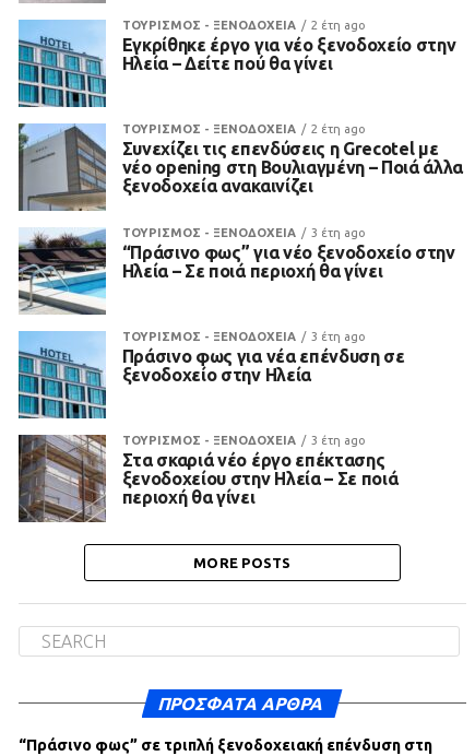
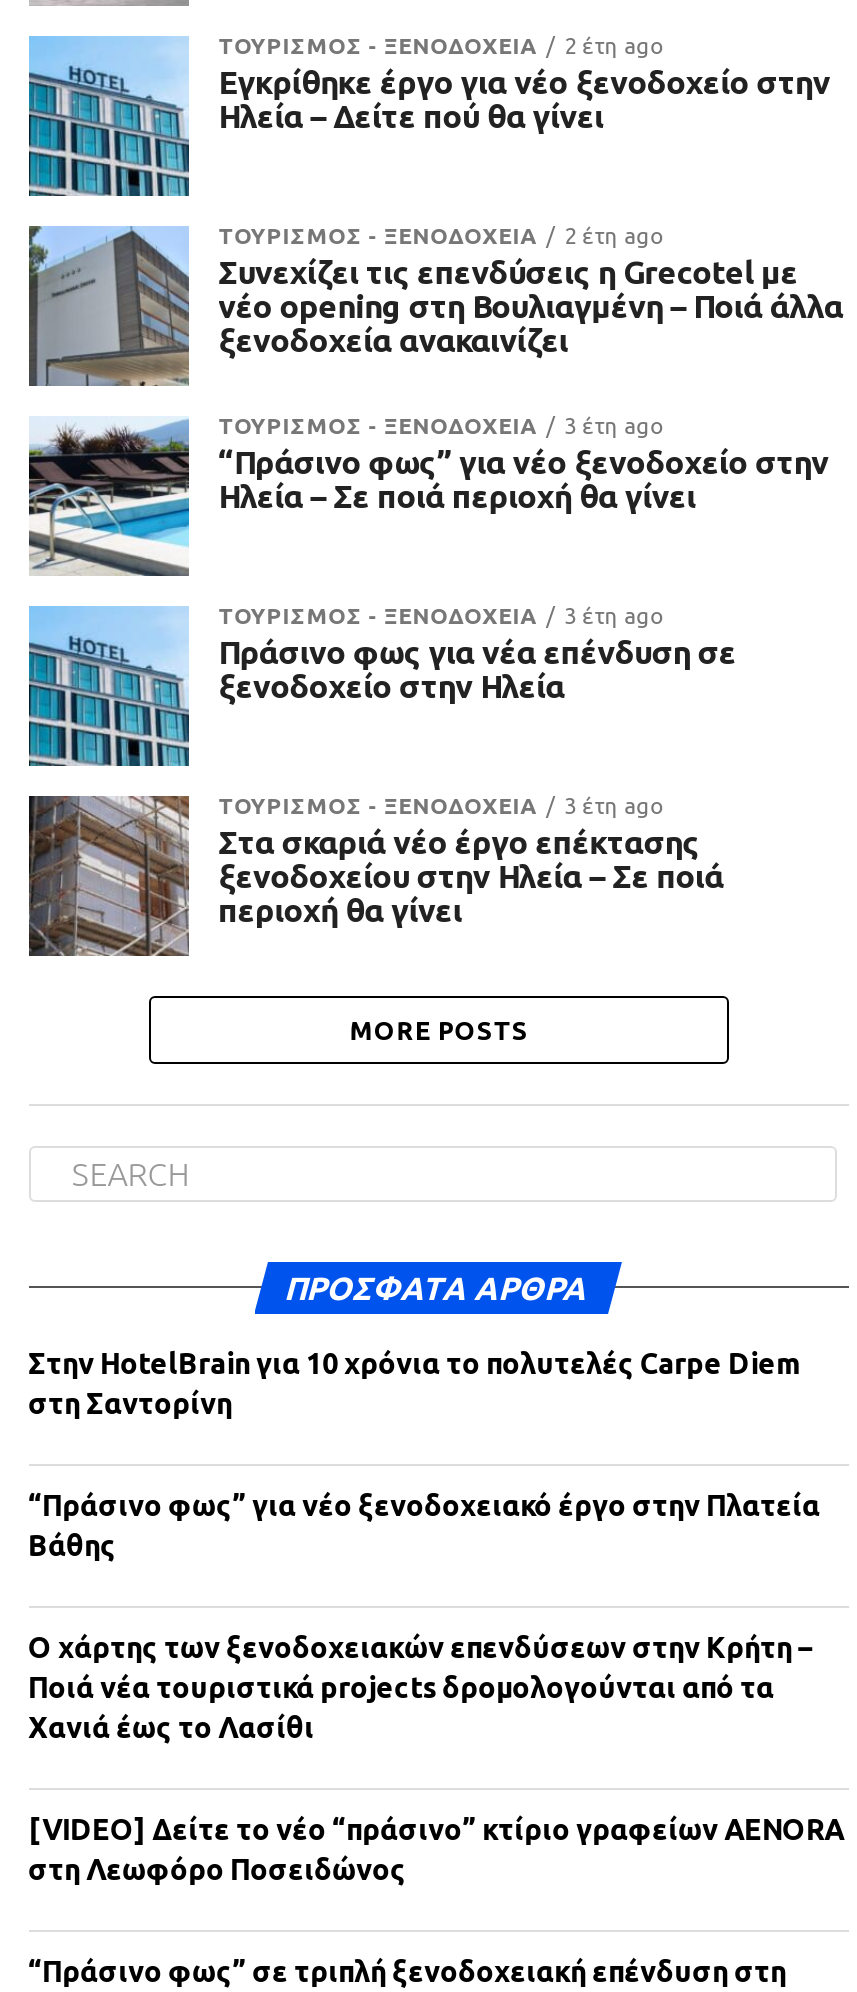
none -> [28,1348,844,1886] Στην HotelBrain για 10 χρόνια το πολυτελές Carpe Diem | στη Σαντορίνη | “Πράσινο φως” για νέο ξενοδοχειακό έργο στην Πλατεία | Βάθης | Ο χάρτης των ξενοδοχειακών επενδύσεων στην Κρήτη – | Ποιά νέα τουριστικά projects δρομολογούνται από τα | Χανιά έως το Λασίθι | [VIDEO] Δείτε το νέο “πράσινο” κτίριο γραφείων AENORA | στη Λεωφόρο Ποσειδώνος

